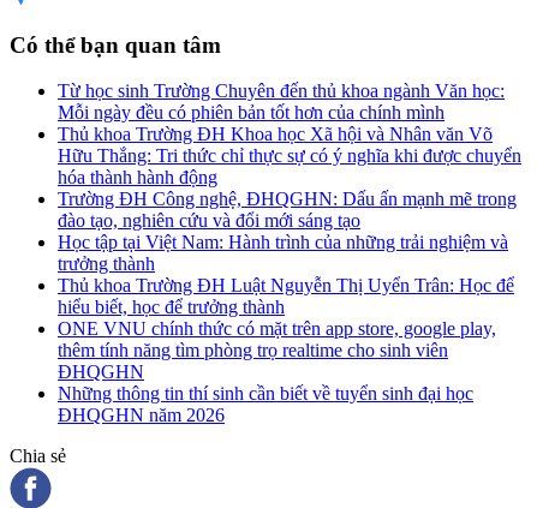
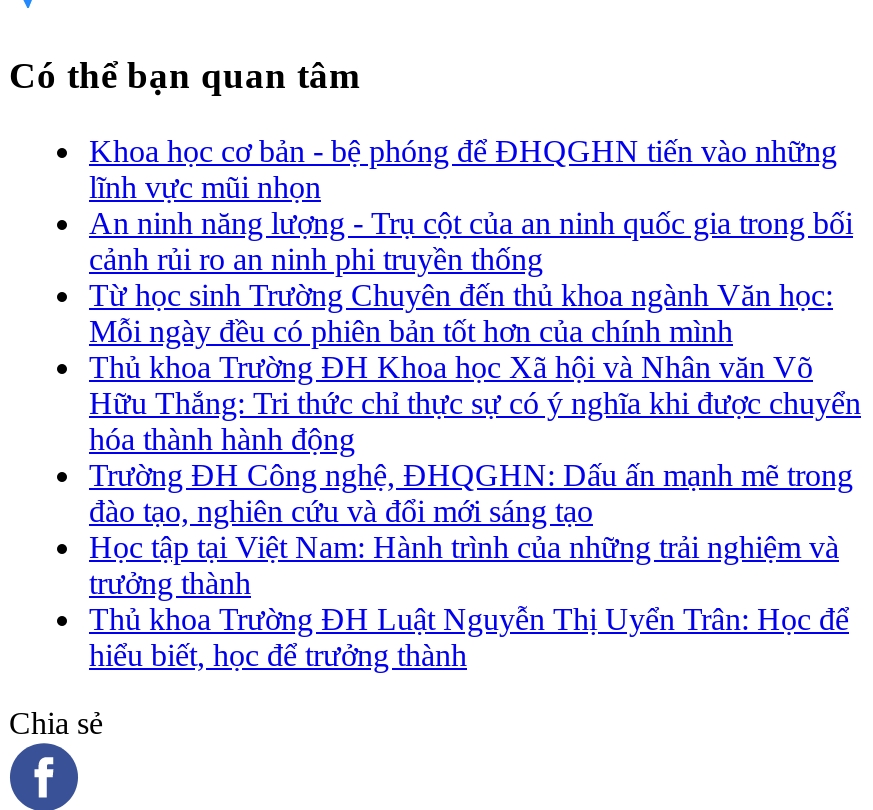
none -> [89,134,853,276] Khoa học cơ bản - bệ phóng để ĐHQGHN tiến vào những | lĩnh vực mũi nhọn | An ninh năng lượng - Trụ cột của an ninh quốc gia trong bối | cảnh rủi ro an ninh phi truyền thống
moved [58,81,521,317] -> [89,278,861,672]: Từ học sinh Trường Chuyên đến thủ khoa ngành Văn học: | Mỗi ngày đều có phiên bản tốt hơn của chính mình | Thủ khoa Trường ĐH Khoa học Xã hội và Nhân văn Võ | ... | Thủ khoa Trường ĐH Luật Nguyễn Thị Uyển Trân: Học để | hiểu biết, học để trưởng thành
[58,318,496,425] ONE VNU chính thức có mặt trên app store, google play, | thêm tính năng tìm phòng trọ realtime cho sinh viên | ĐHQGHN | Những thông tin thí sinh cần biết về tuyển sinh đại học | ĐHQGHN năm 2026 -> none

